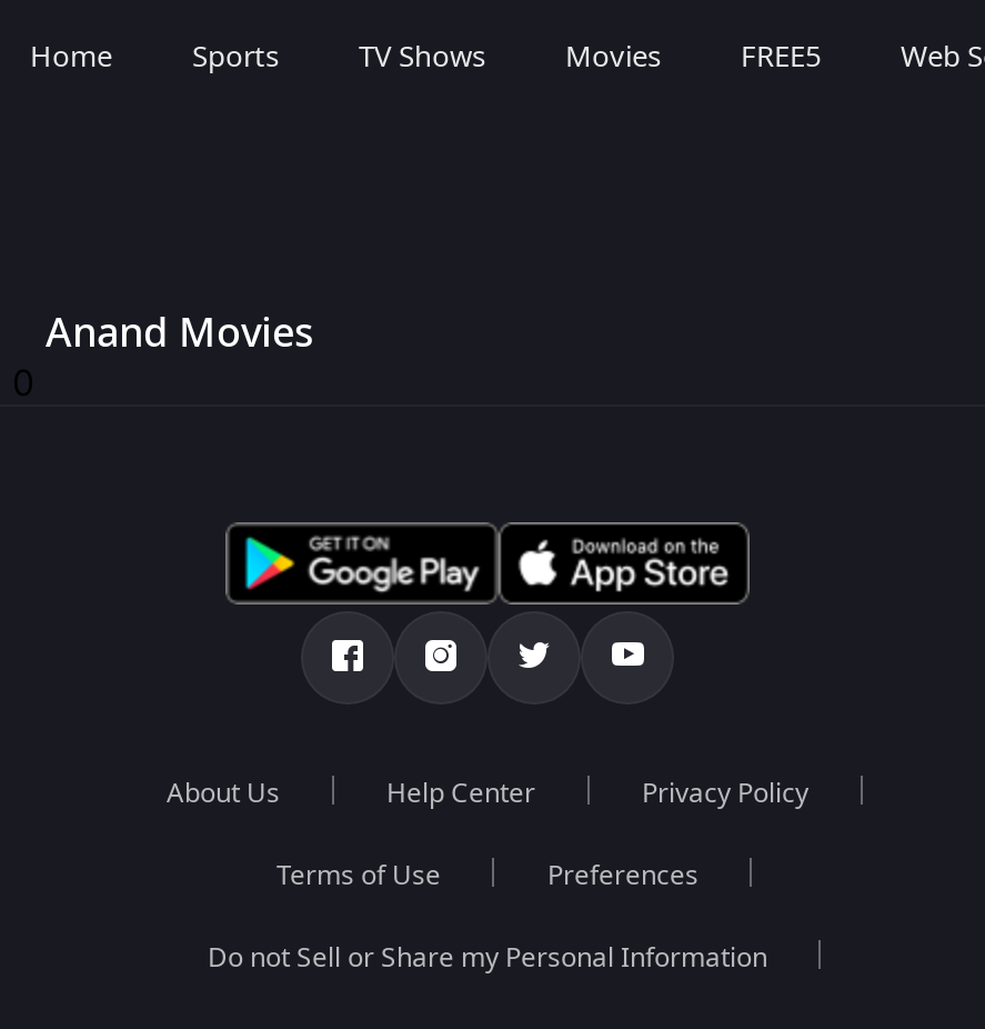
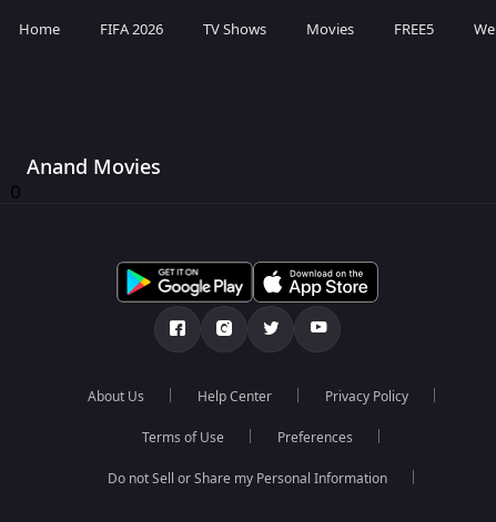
[192,36,279,78] Sports -> [100,19,163,40] FIFA 2026

